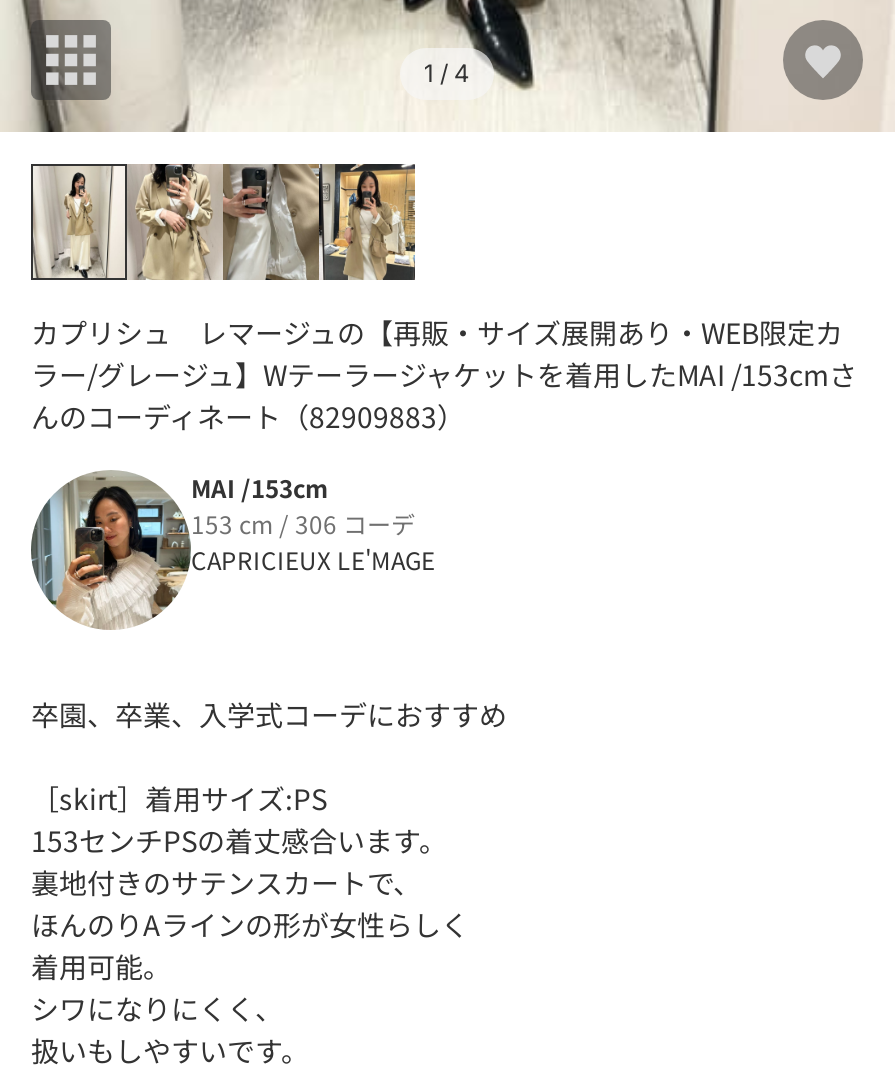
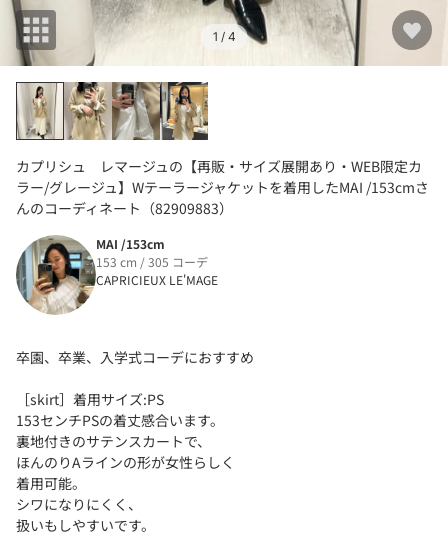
[191,506,415,540] 153 cm / 306 コーデ -> [96,253,208,270] 153 cm / 305 コーデ

